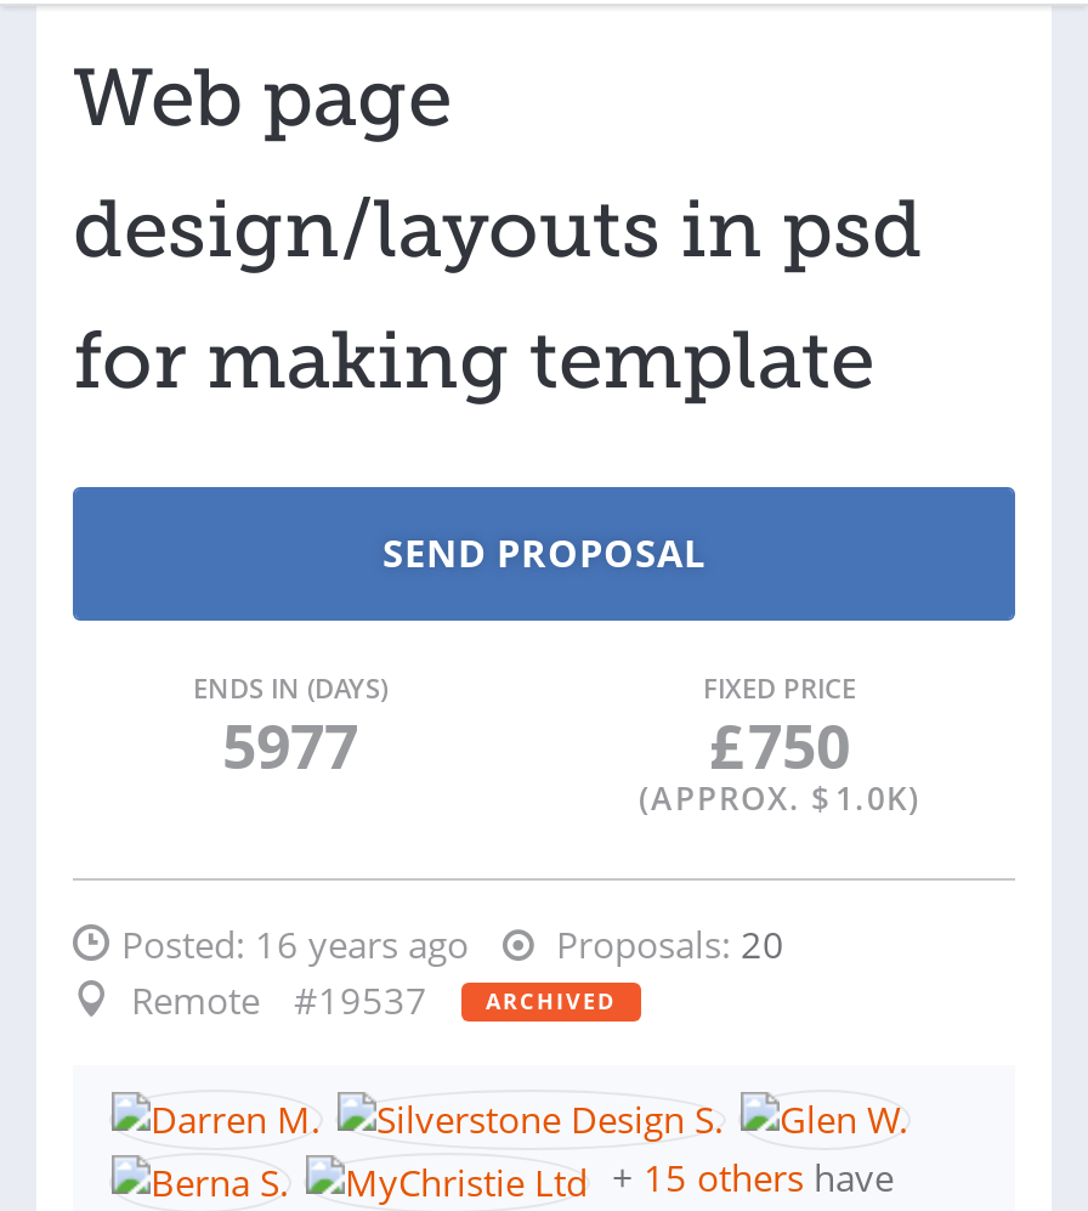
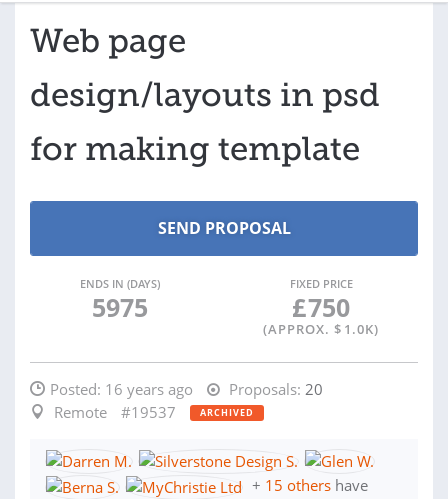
[222,703,358,786] 5977 -> [91,290,147,324] 5975

